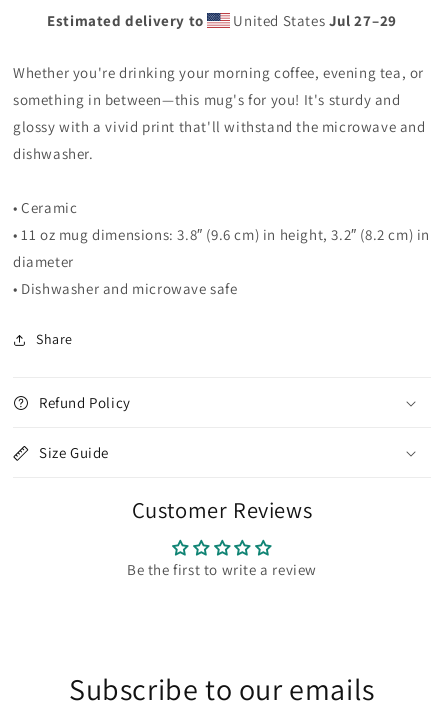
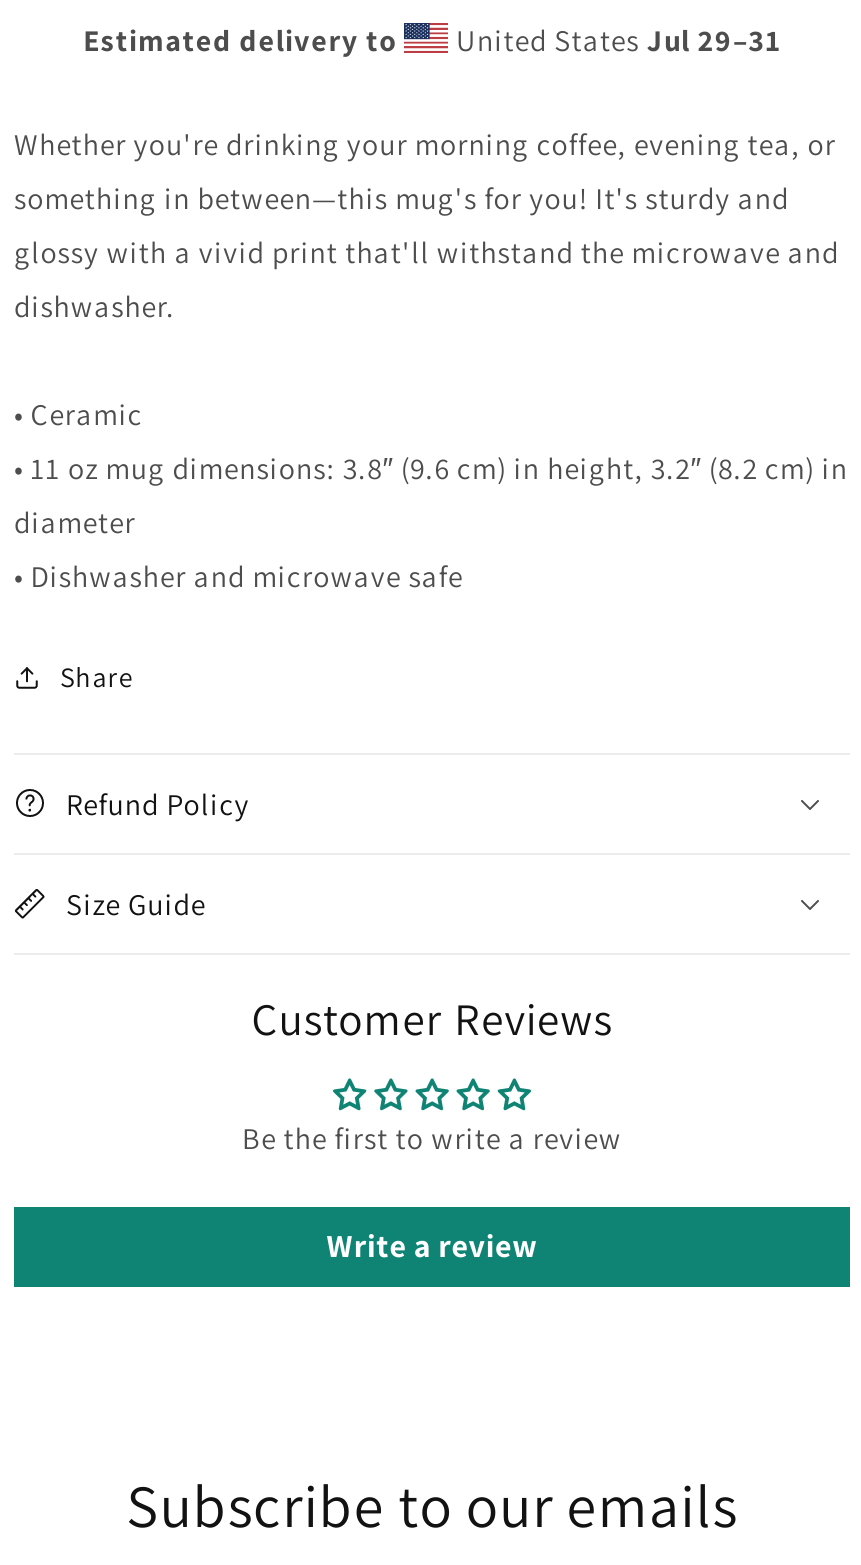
[230,11,397,30] United States Jul 27–29 -> [449,20,781,58] United States Jul 29–31
none -> [327,1224,537,1266] Write a review

